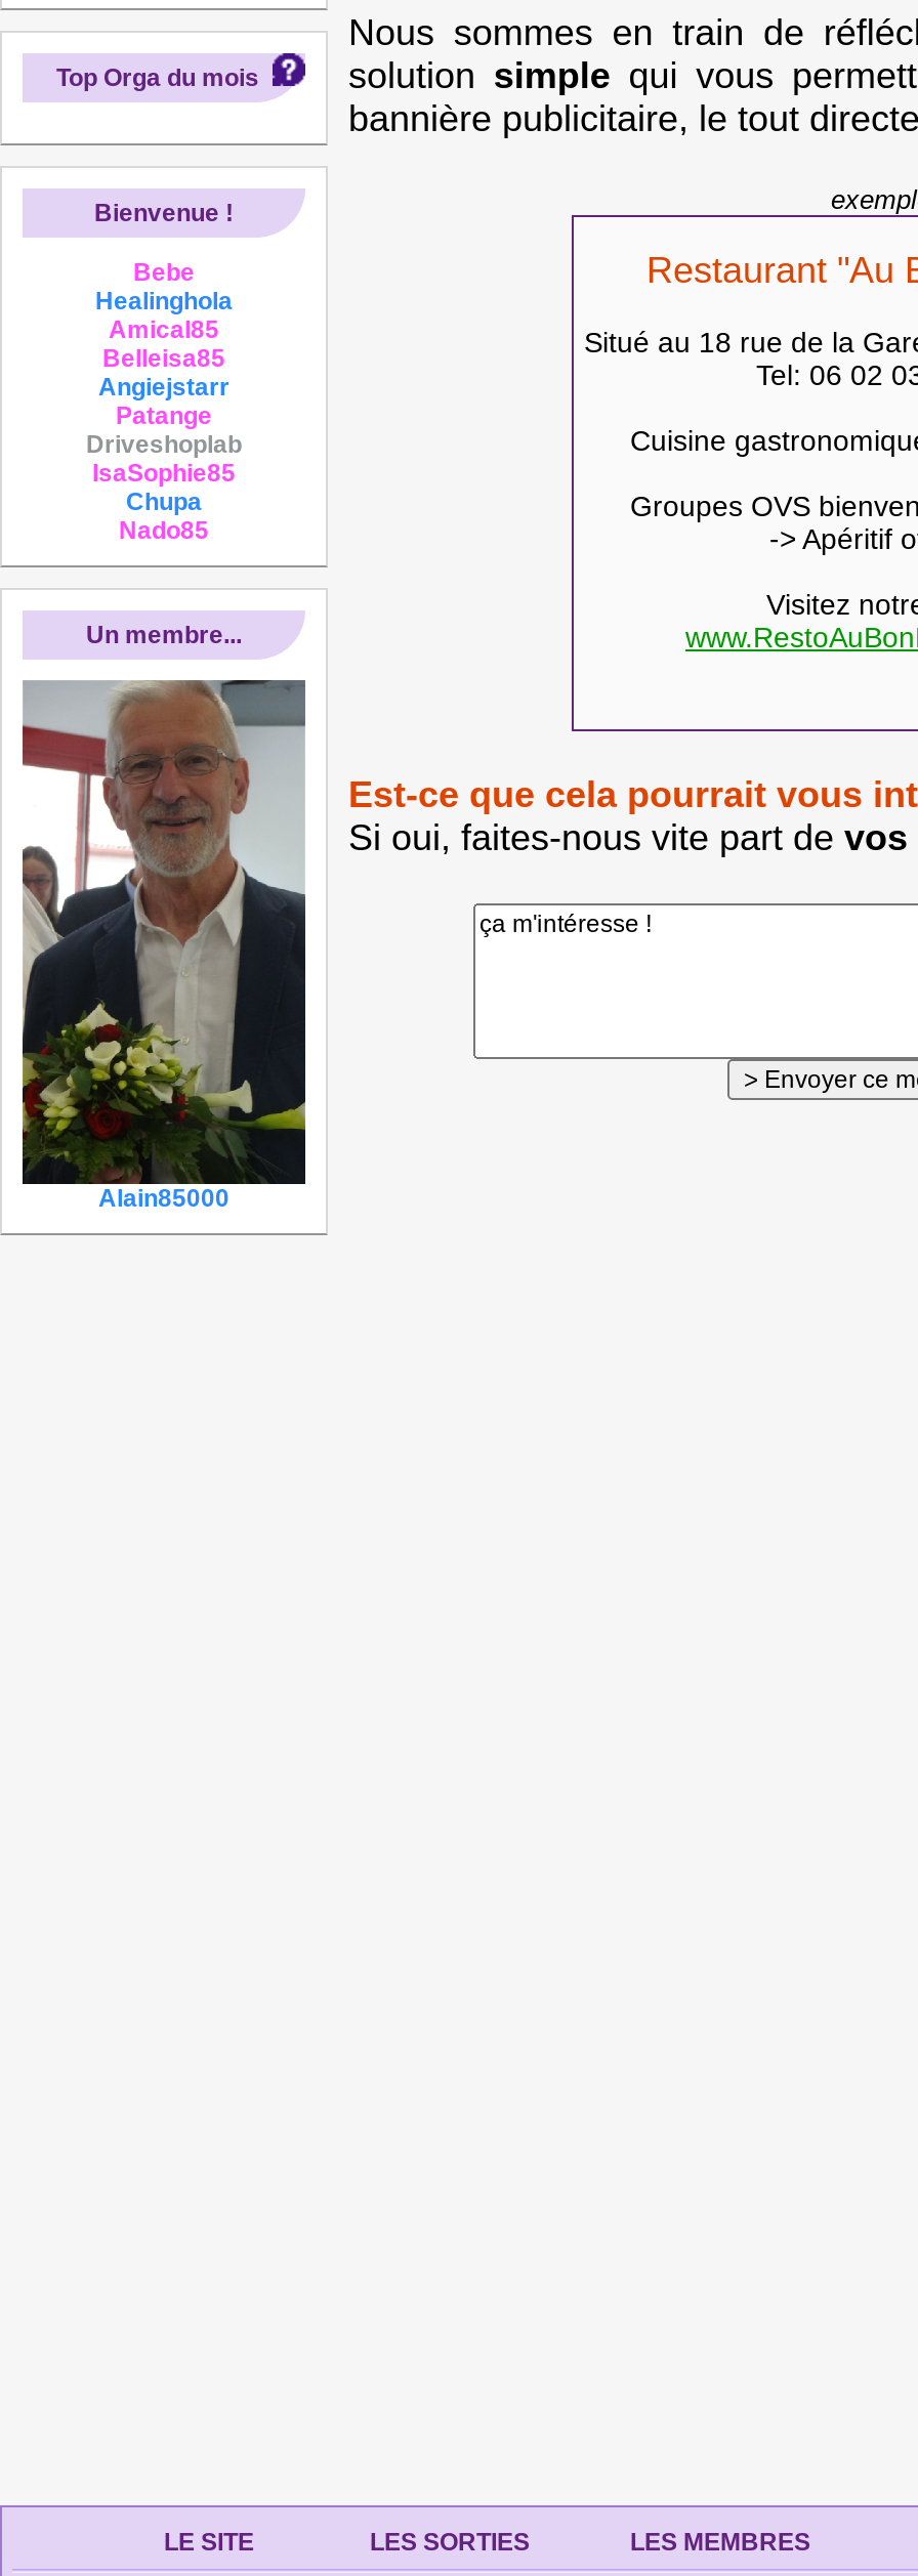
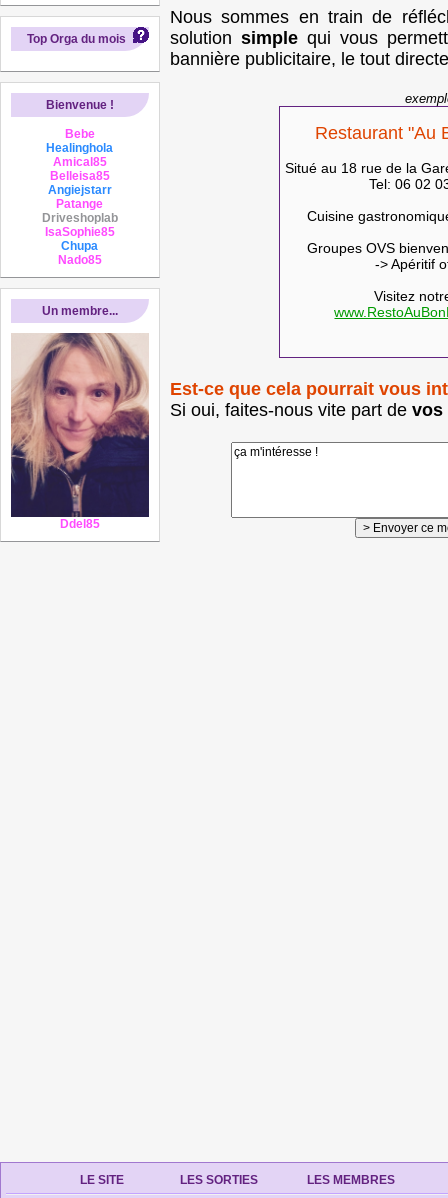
[20,678,307,1213] [image] | Alain85000 -> [10,332,149,531] [image] | Ddel85

